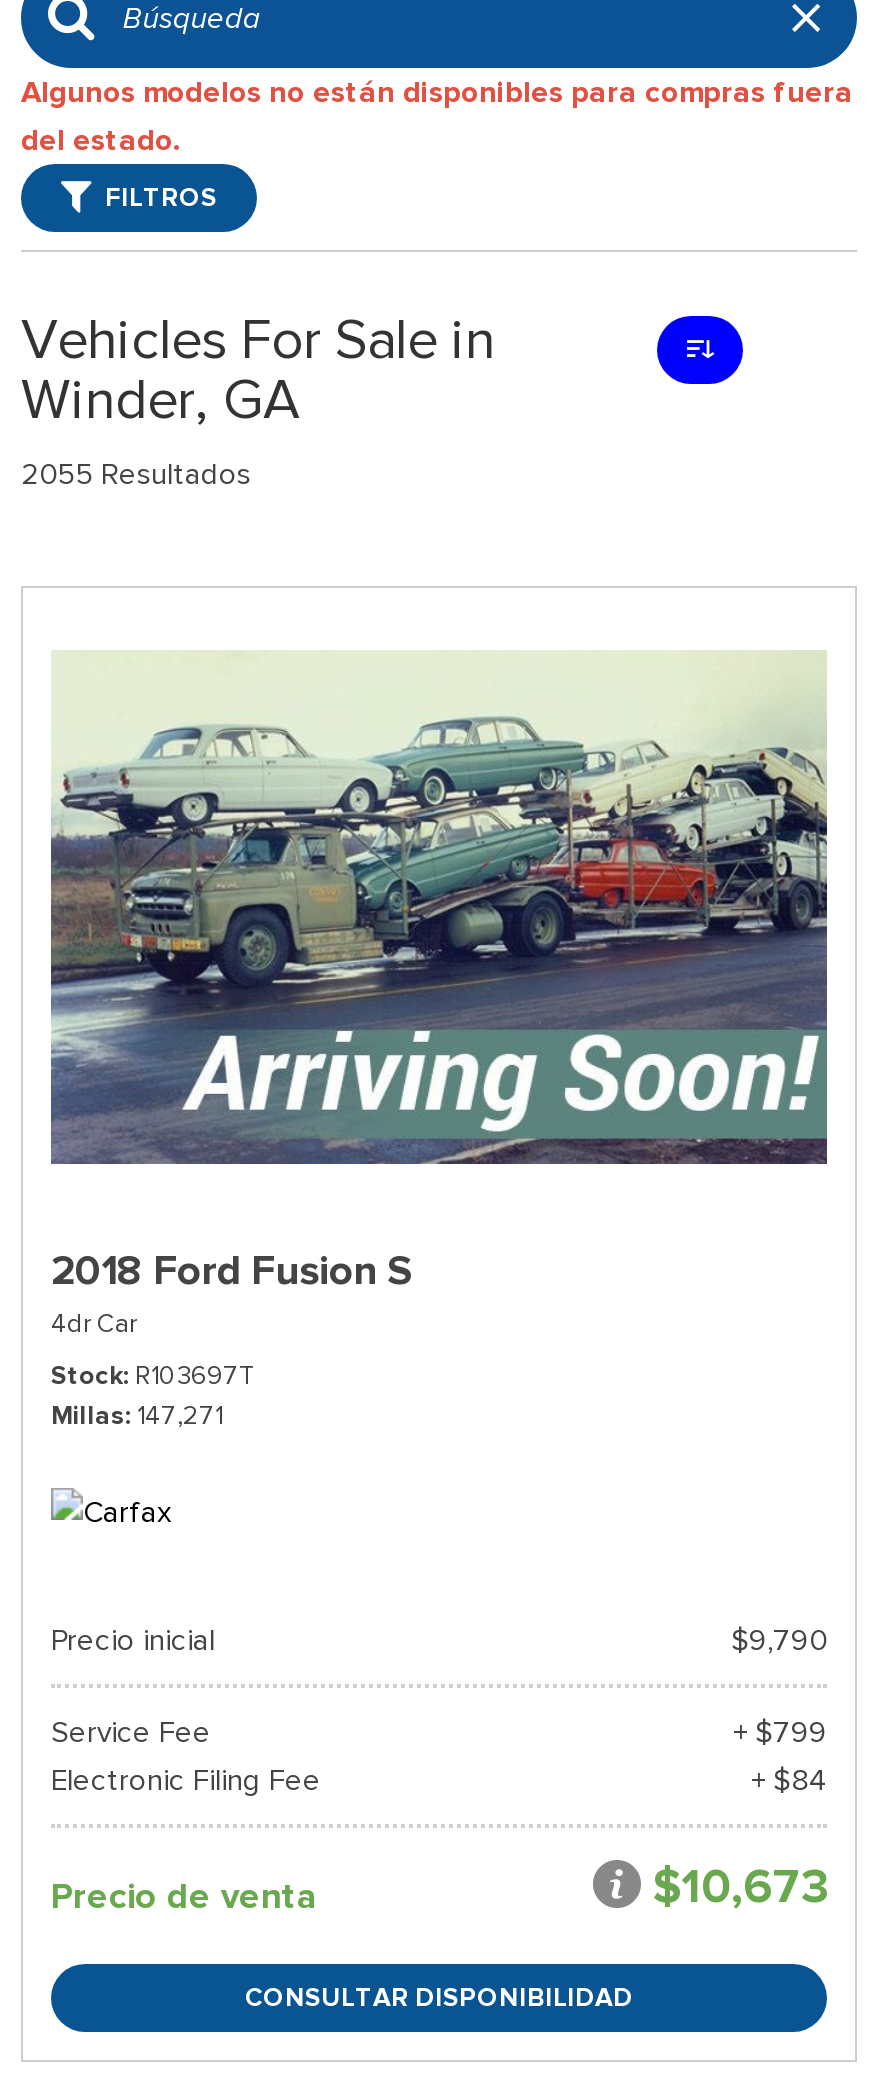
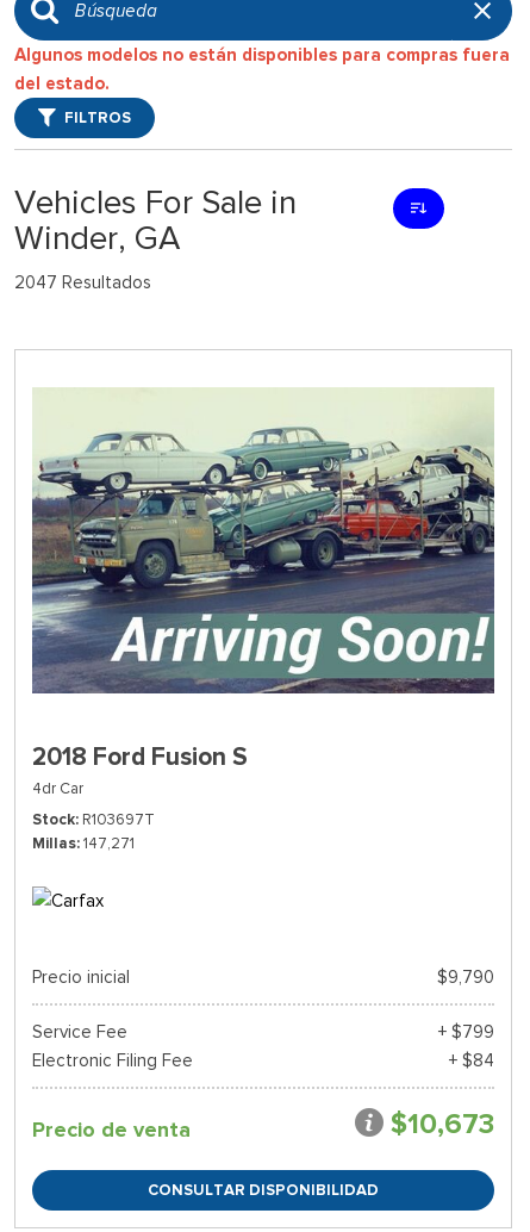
[21,456,251,492] 2055 Resultados -> [14,272,151,293] 2047 Resultados

